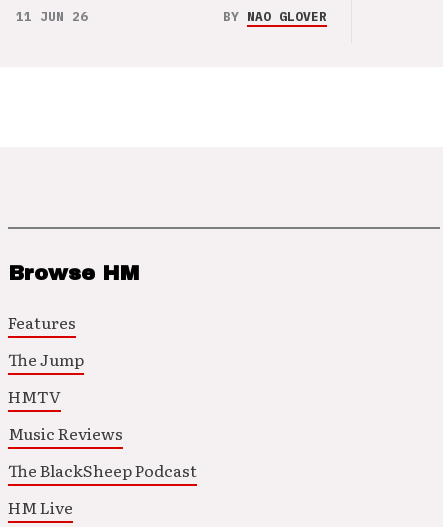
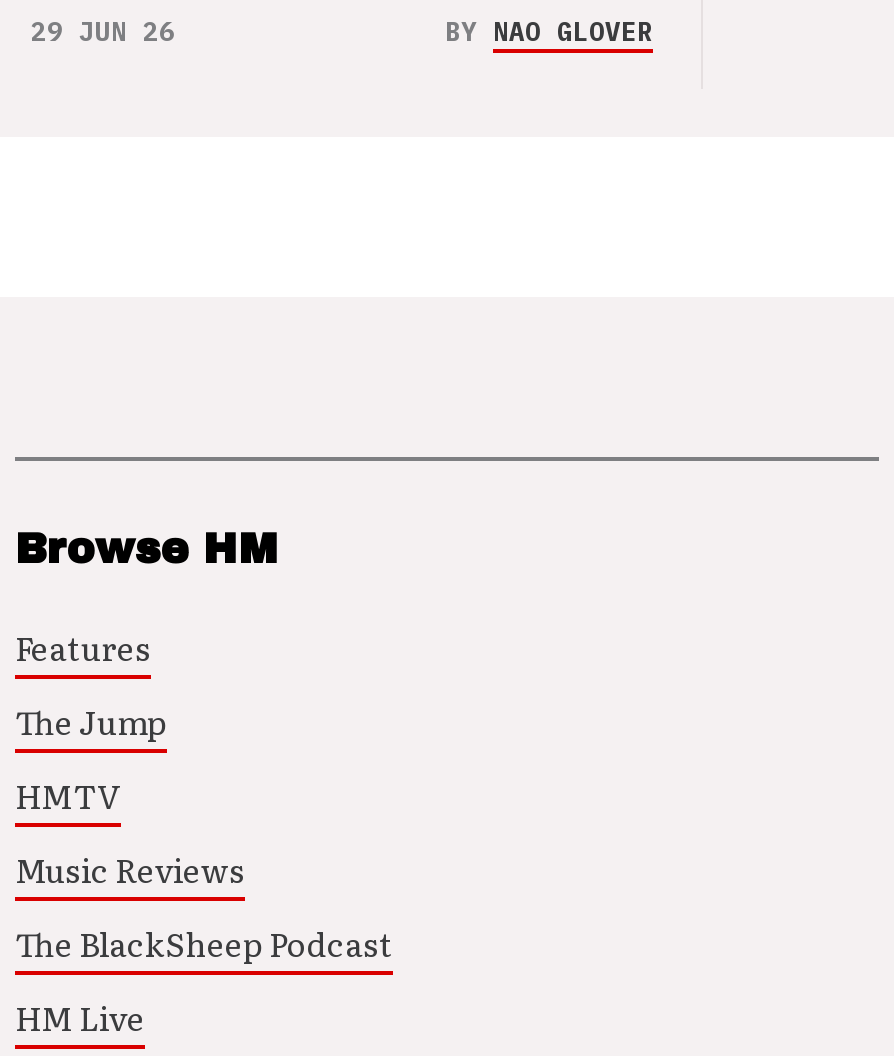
[16,8,88,25] 11 JUN 26 -> [31,14,175,48] 29 JUN 26

